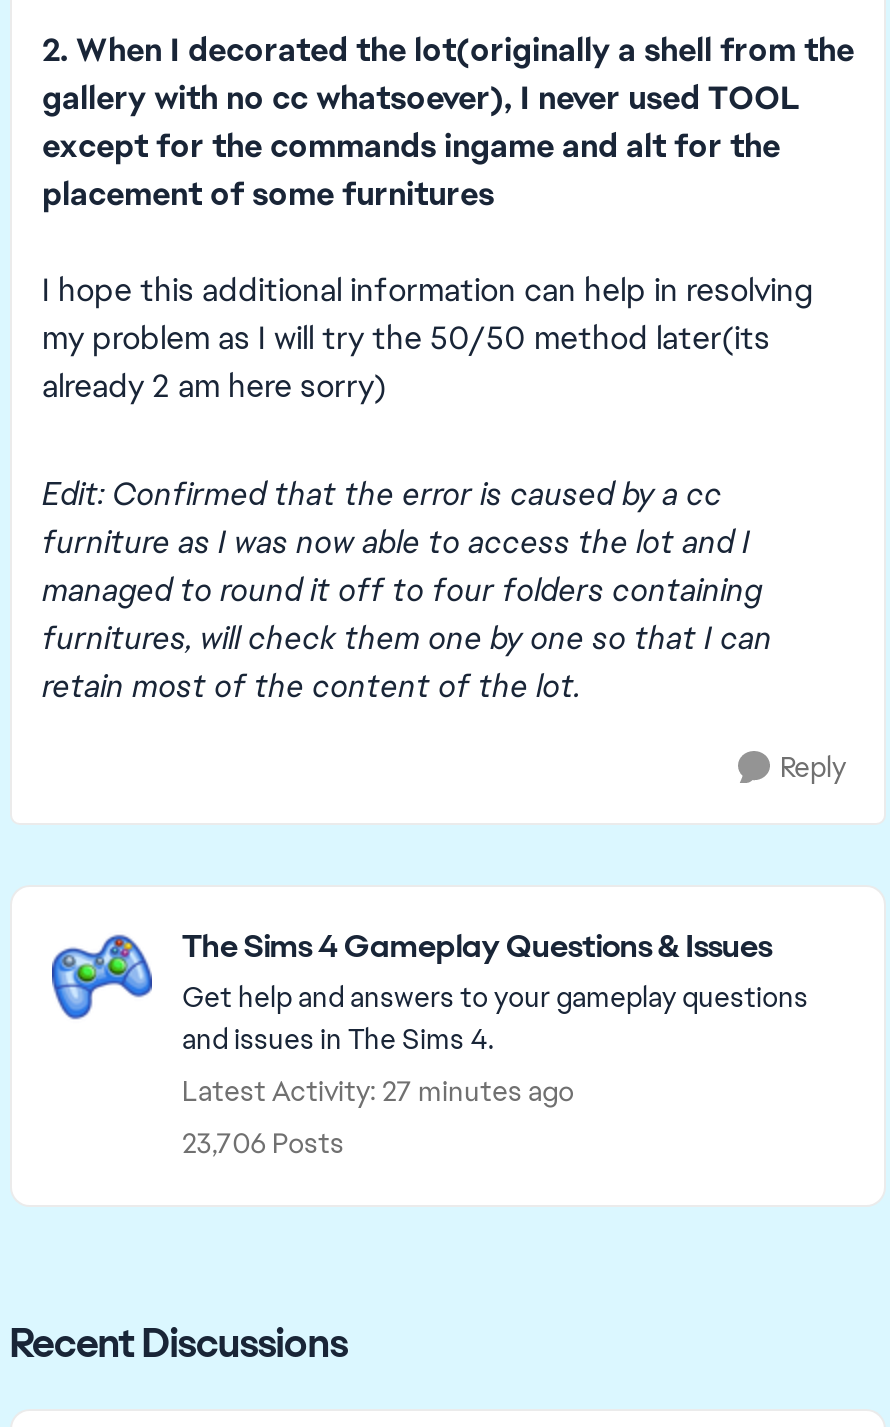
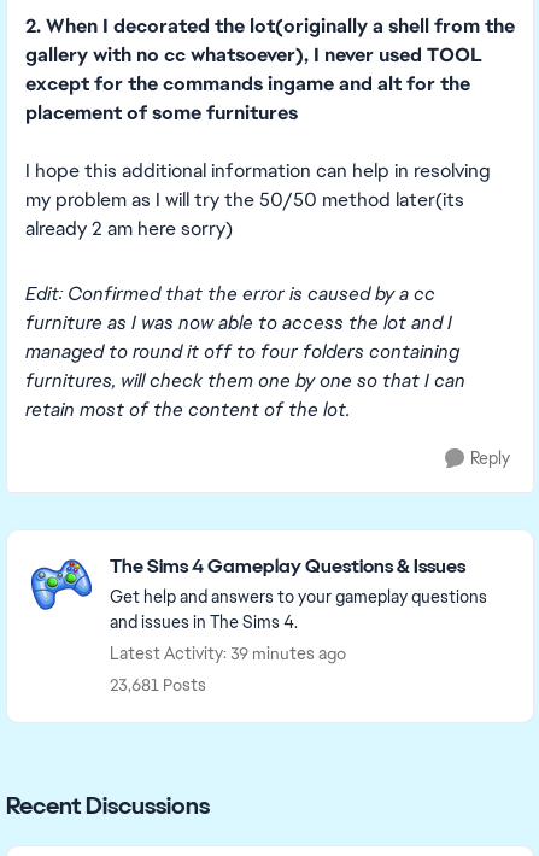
[182,1073,574,1109] Latest Activity: 27 minutes ago -> [110,643,346,664] Latest Activity: 39 minutes ago
[182,1125,344,1161] 23,706 Posts -> [110,674,206,696] 23,681 Posts

